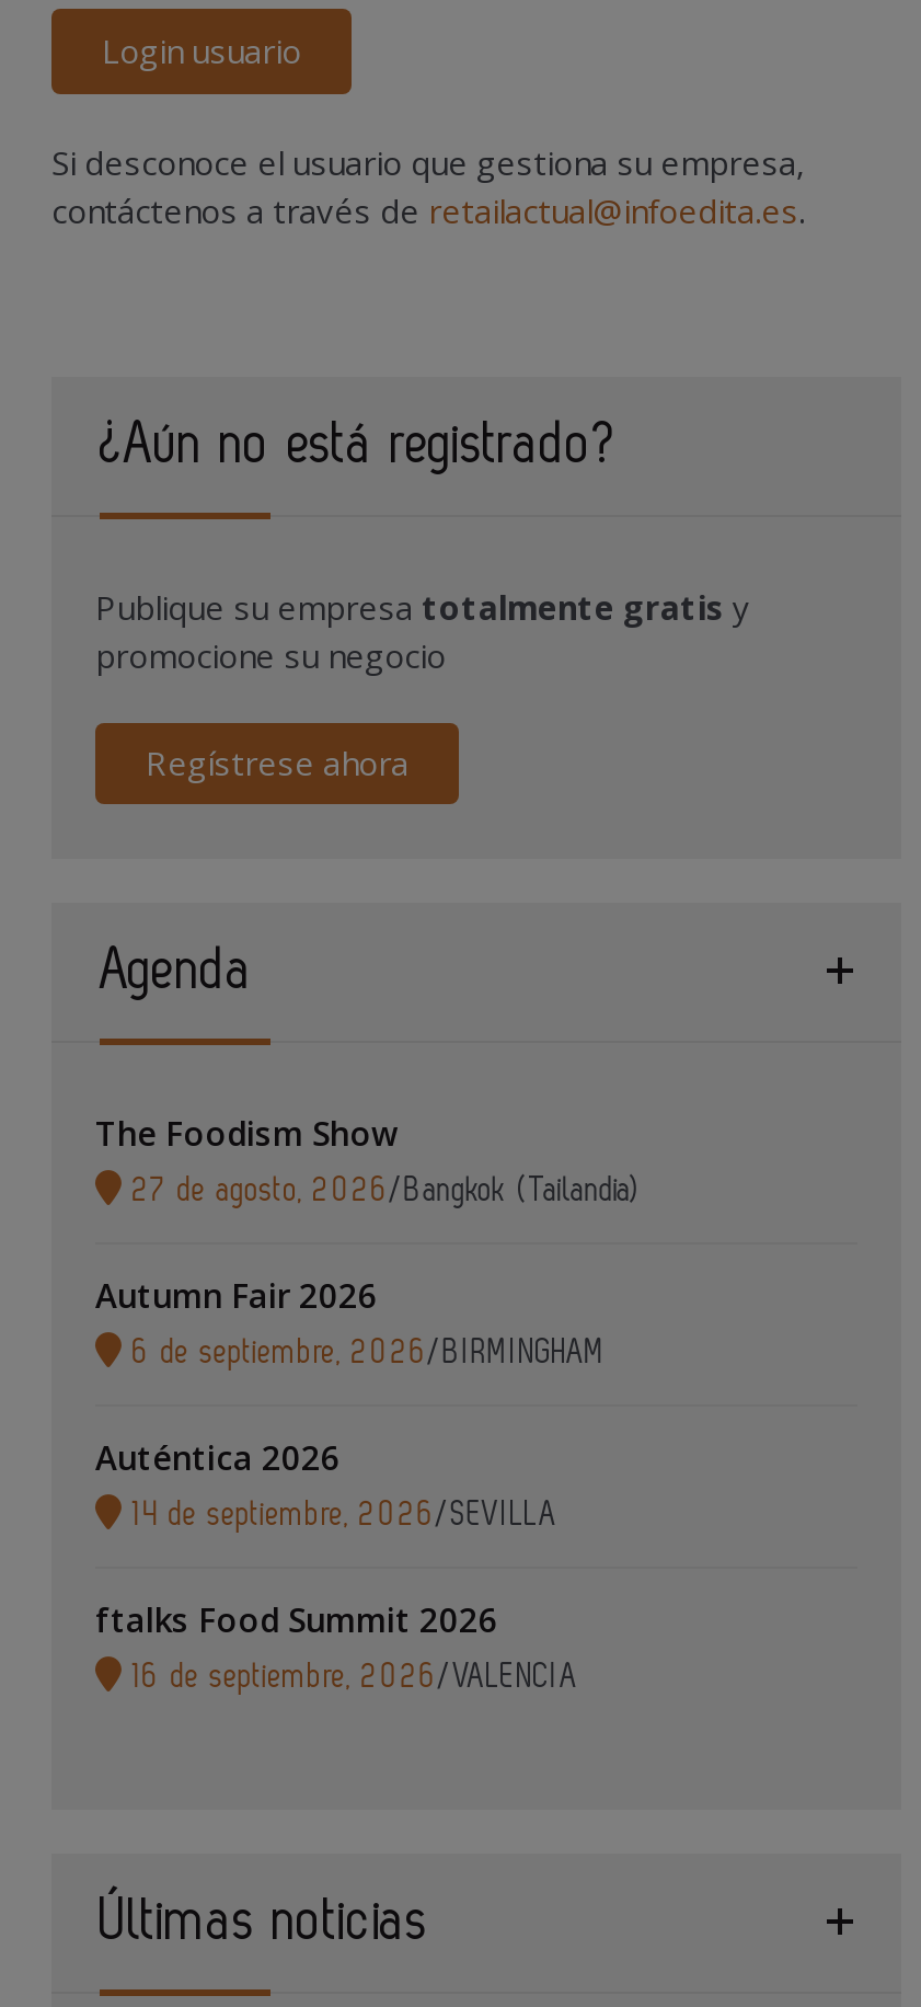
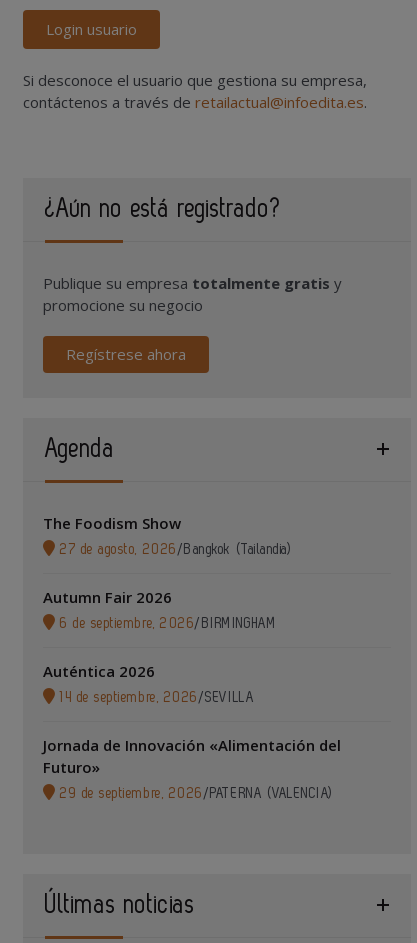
[95,1596,579,1693] ftalks Food Summit 2026 | 16 de septiembre, 2026/VALENCIA -> [43,734,341,800] Jornada de Innovación «Alimentación del | Futuro» | 29 de septiembre, 2026 /PATERNA (VALENCIA)

